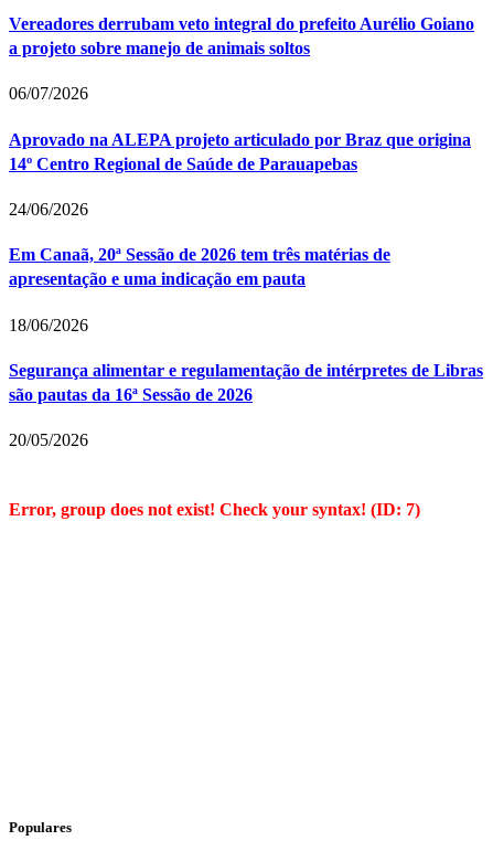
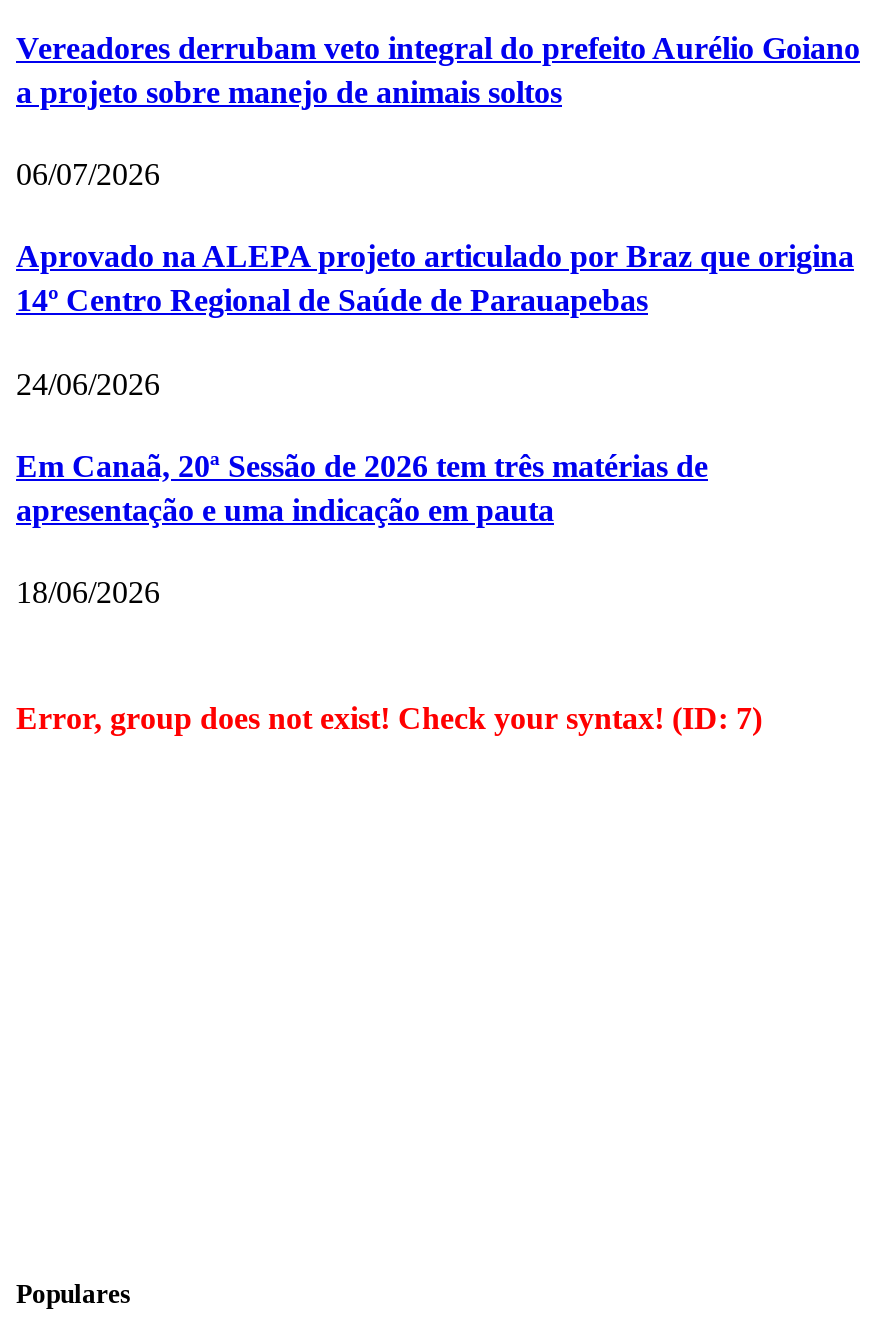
[9,361,483,449] Segurança alimentar e regulamentação de intérpretes de Libras | são pautas da 16ª Sessão de 2026 | 20/05/2026 -> none

